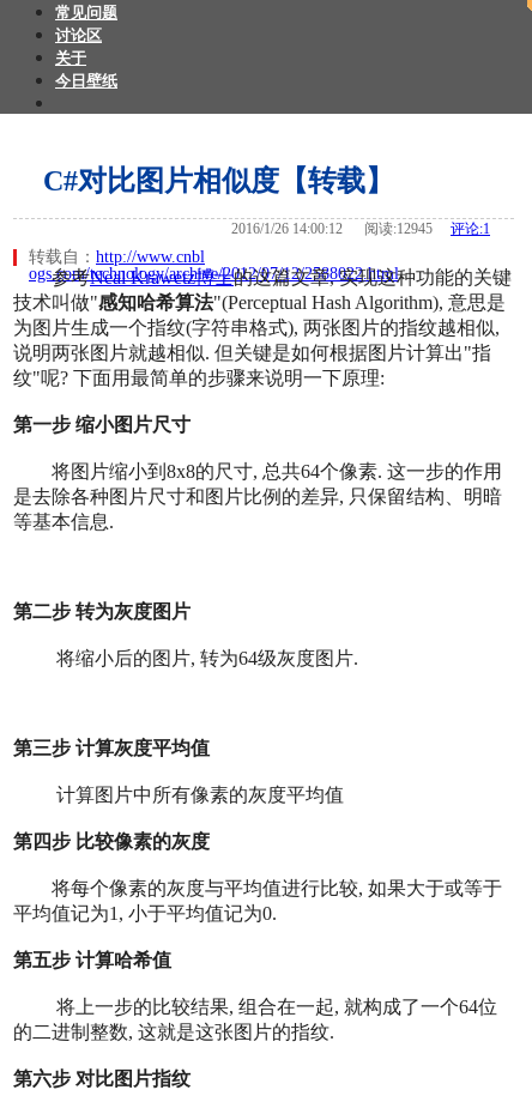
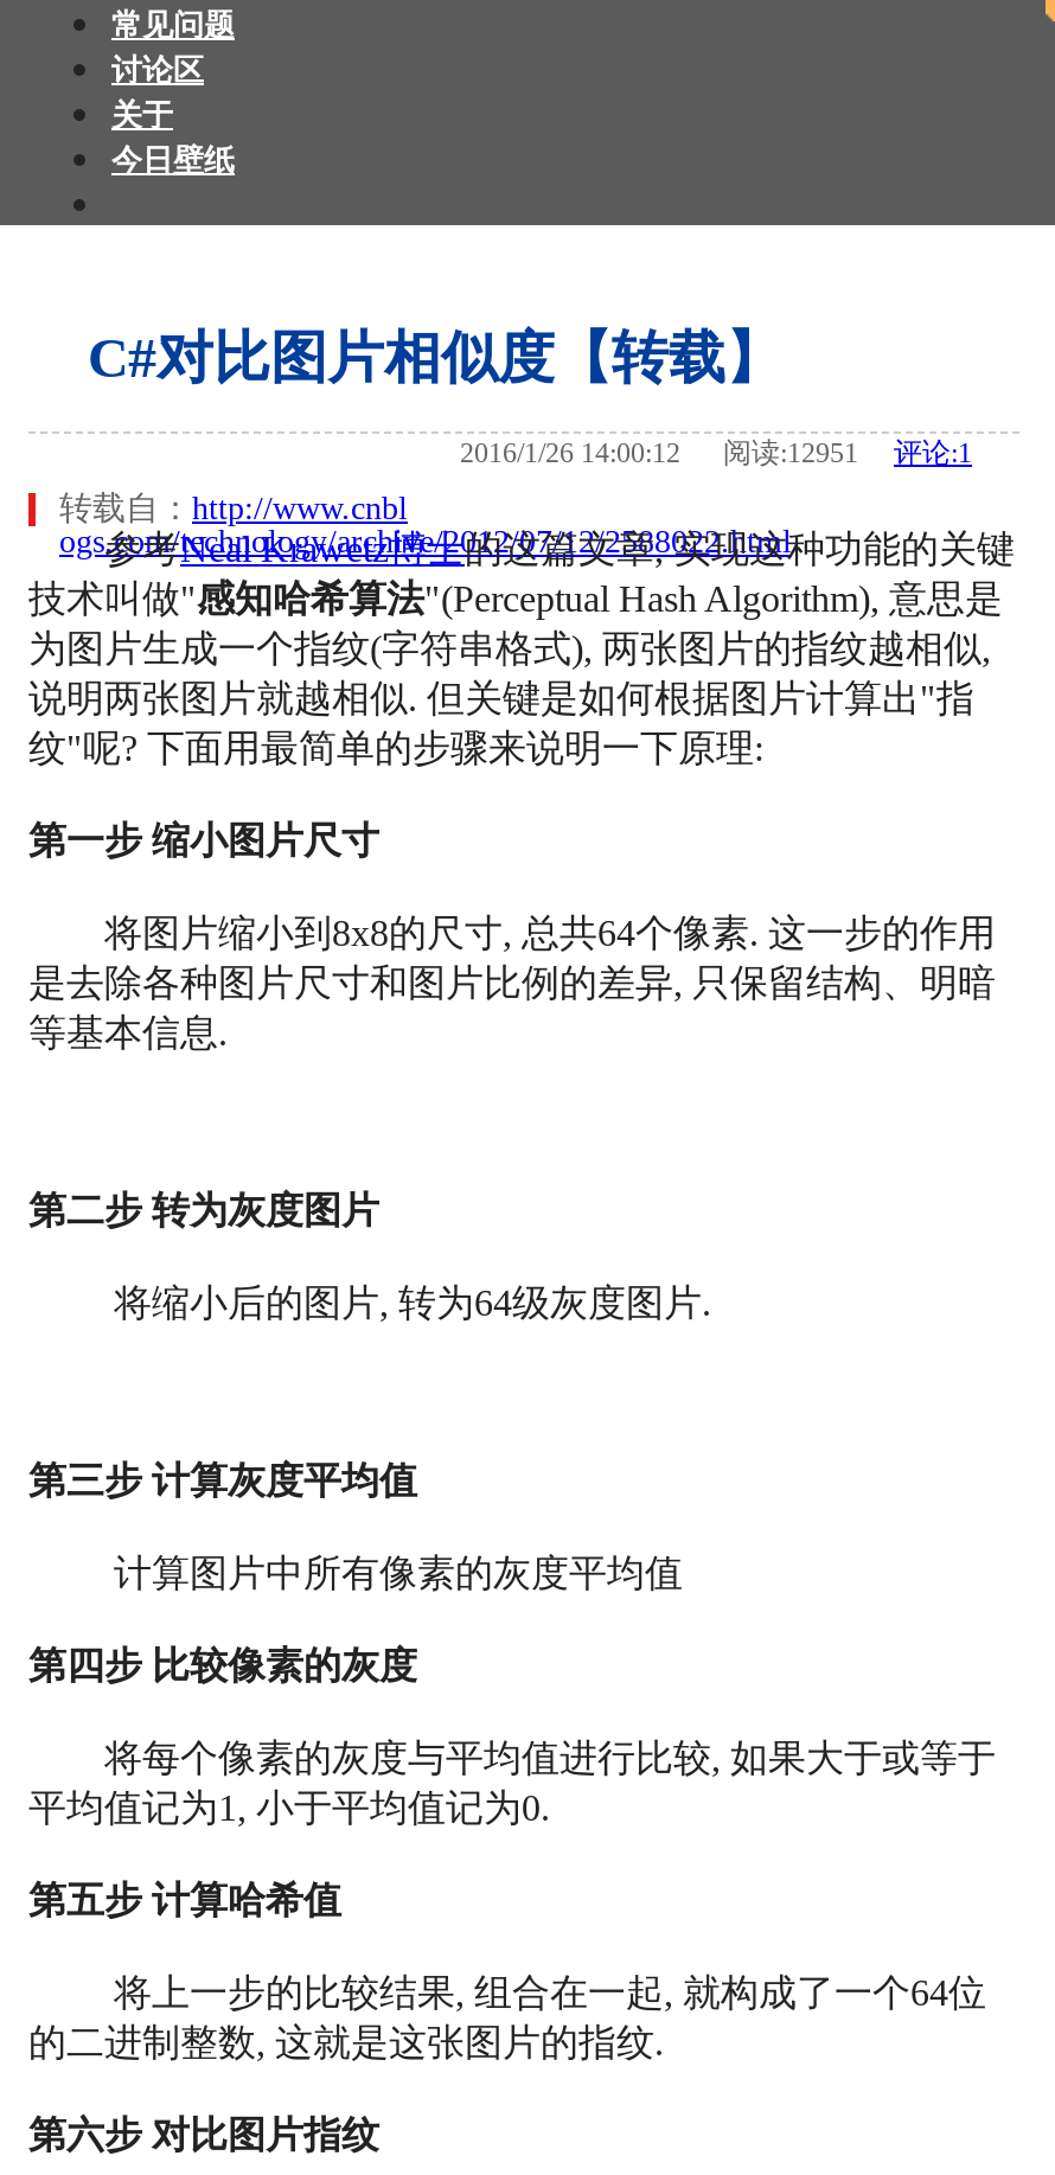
[231,220,490,237] 2016/1/26 14:00:12 阅读:12945评论:1 -> [460,436,972,469] 2016/1/26 14:00:12 阅读:12951评论:1

